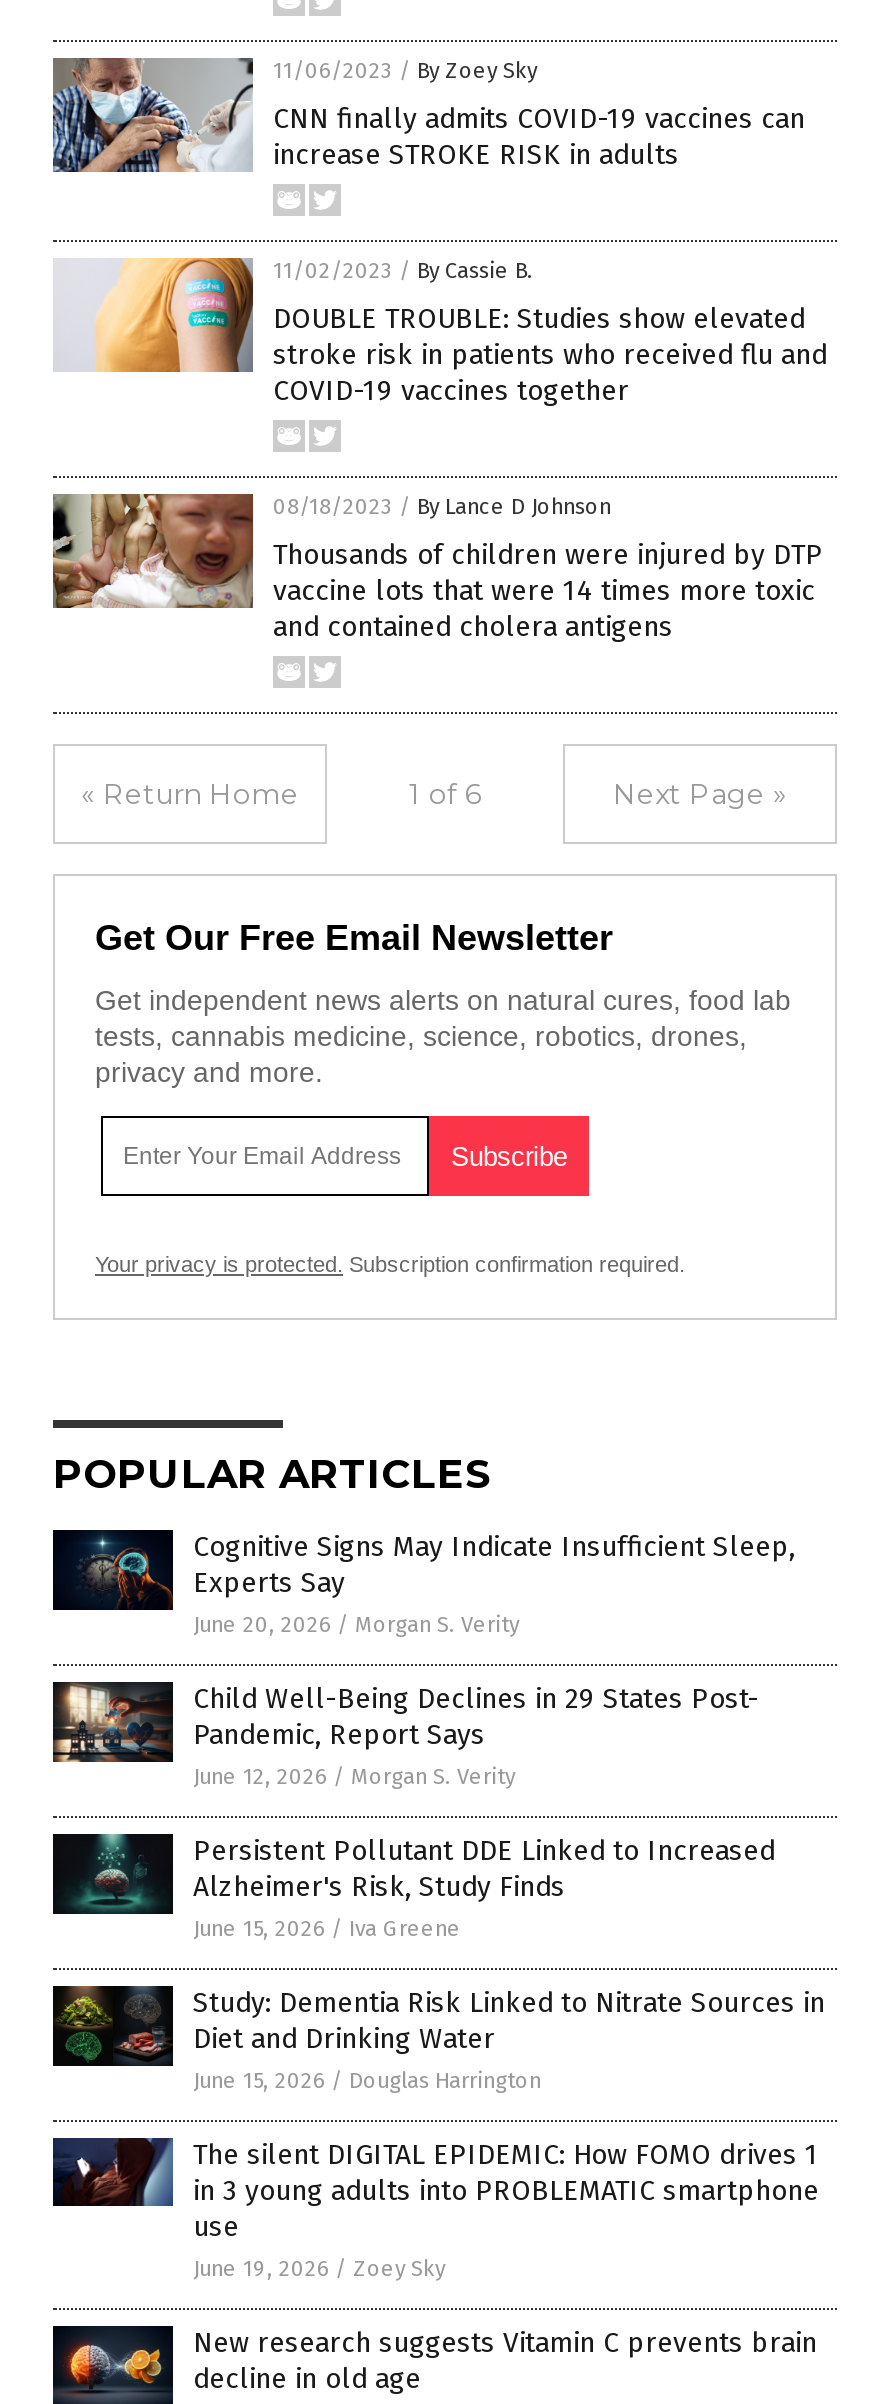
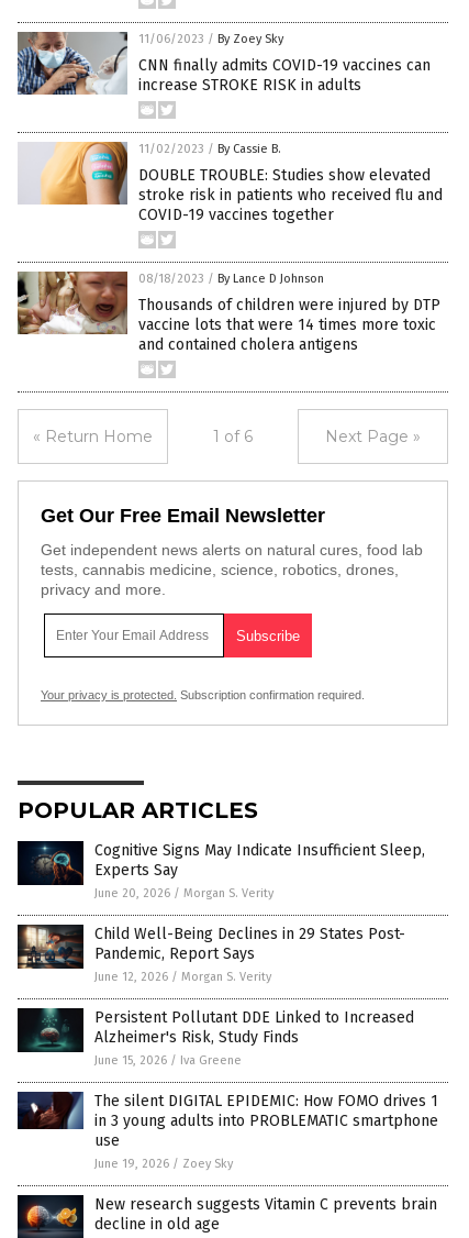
[59,1984,825,2094] [image] | Study: Dementia Risk Linked to Nitrate Sources in | Diet and Drinking Water | June 15, 2026 / Douglas Harrington -> none

